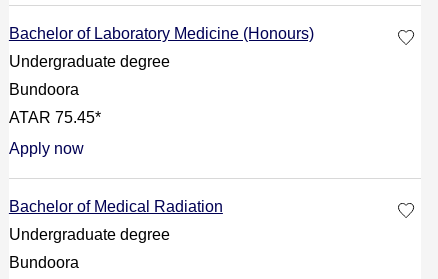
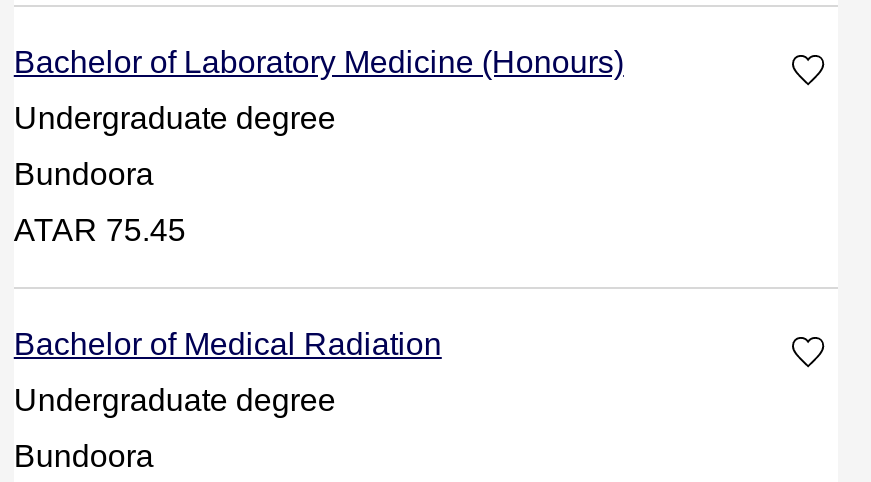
[9,109,101,157] ATAR 75.45* | Apply now -> [14,213,186,247] ATAR 75.45

